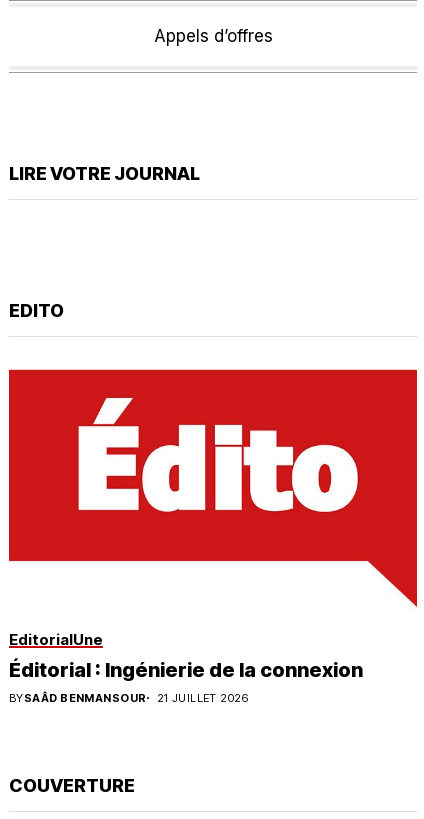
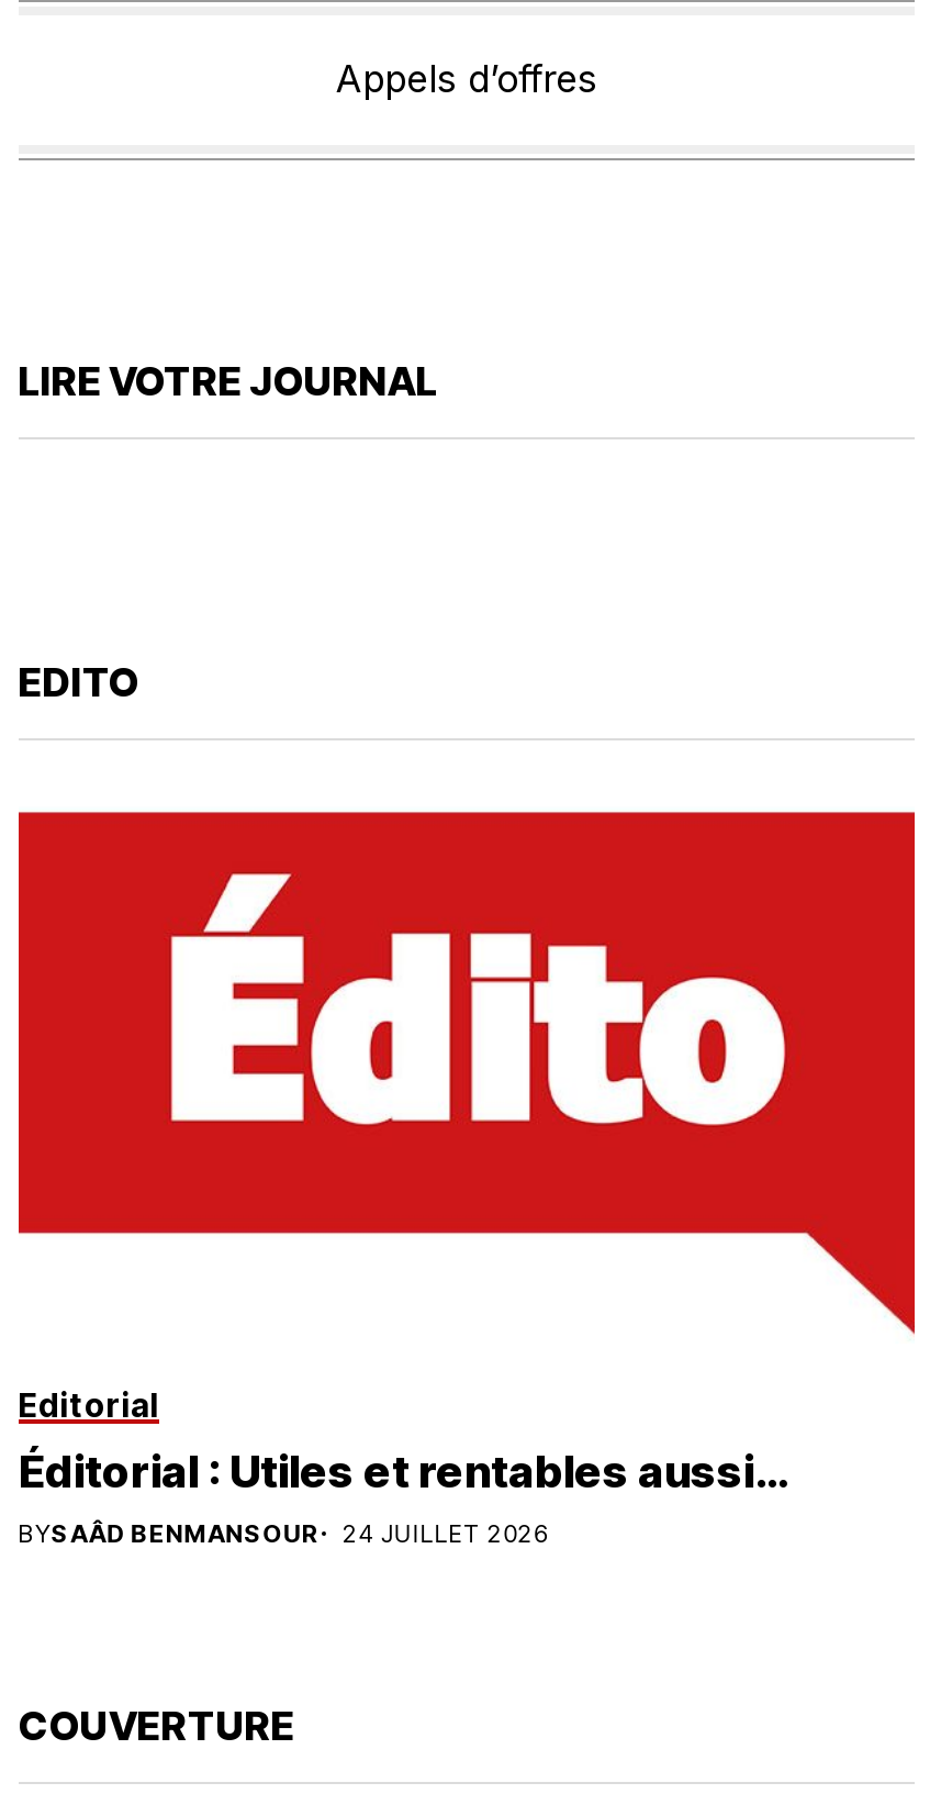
[9,630,363,682] EditorialUne | Éditorial : Ingénierie de la connexion -> [19,1383,787,1498] Editorial | Éditorial : Utiles et rentables aussi…
[9,691,248,705] BYSAÂD BENMANSOUR 21 JUILLET 2026 -> [19,1517,548,1548] BYSAÂD BENMANSOUR 24 JUILLET 2026

